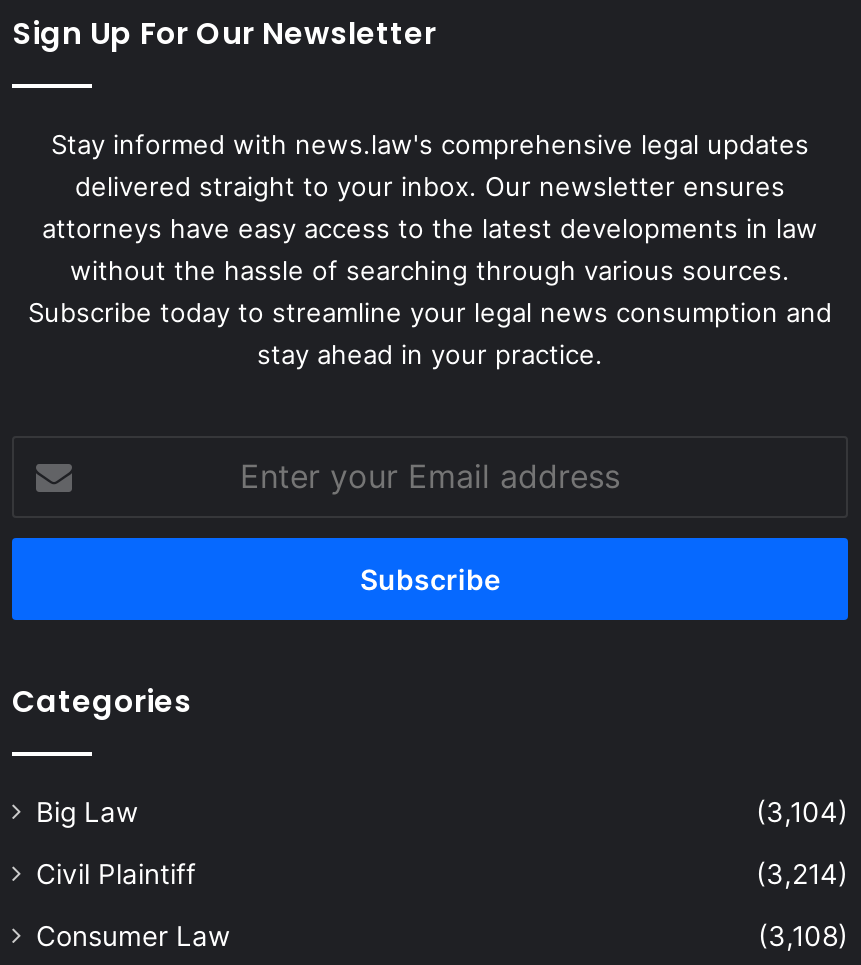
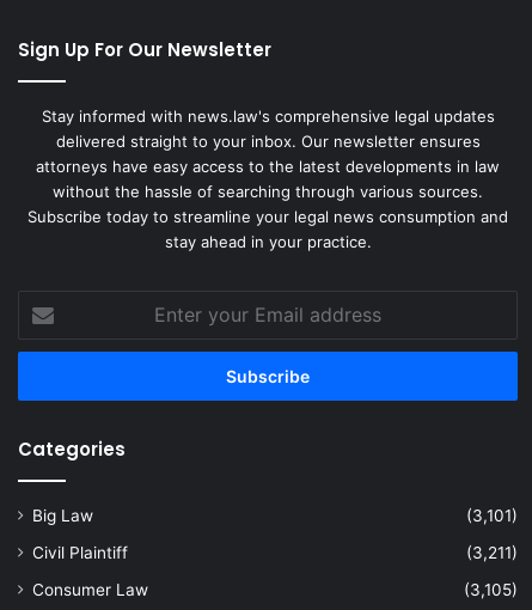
[756,795,848,827] (3,104) -> [466,505,518,525] (3,101)
[756,857,848,889] (3,214) -> [466,543,518,562] (3,211)
[758,919,848,951] (3,108) -> [464,580,518,599] (3,105)

